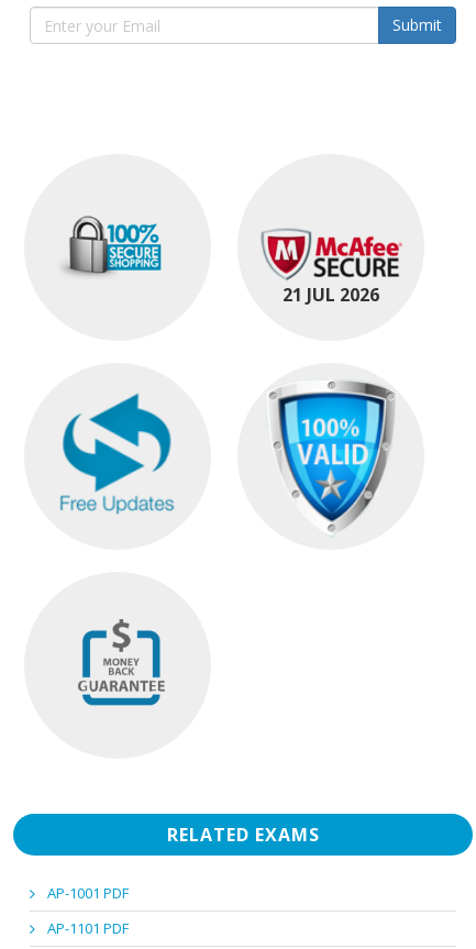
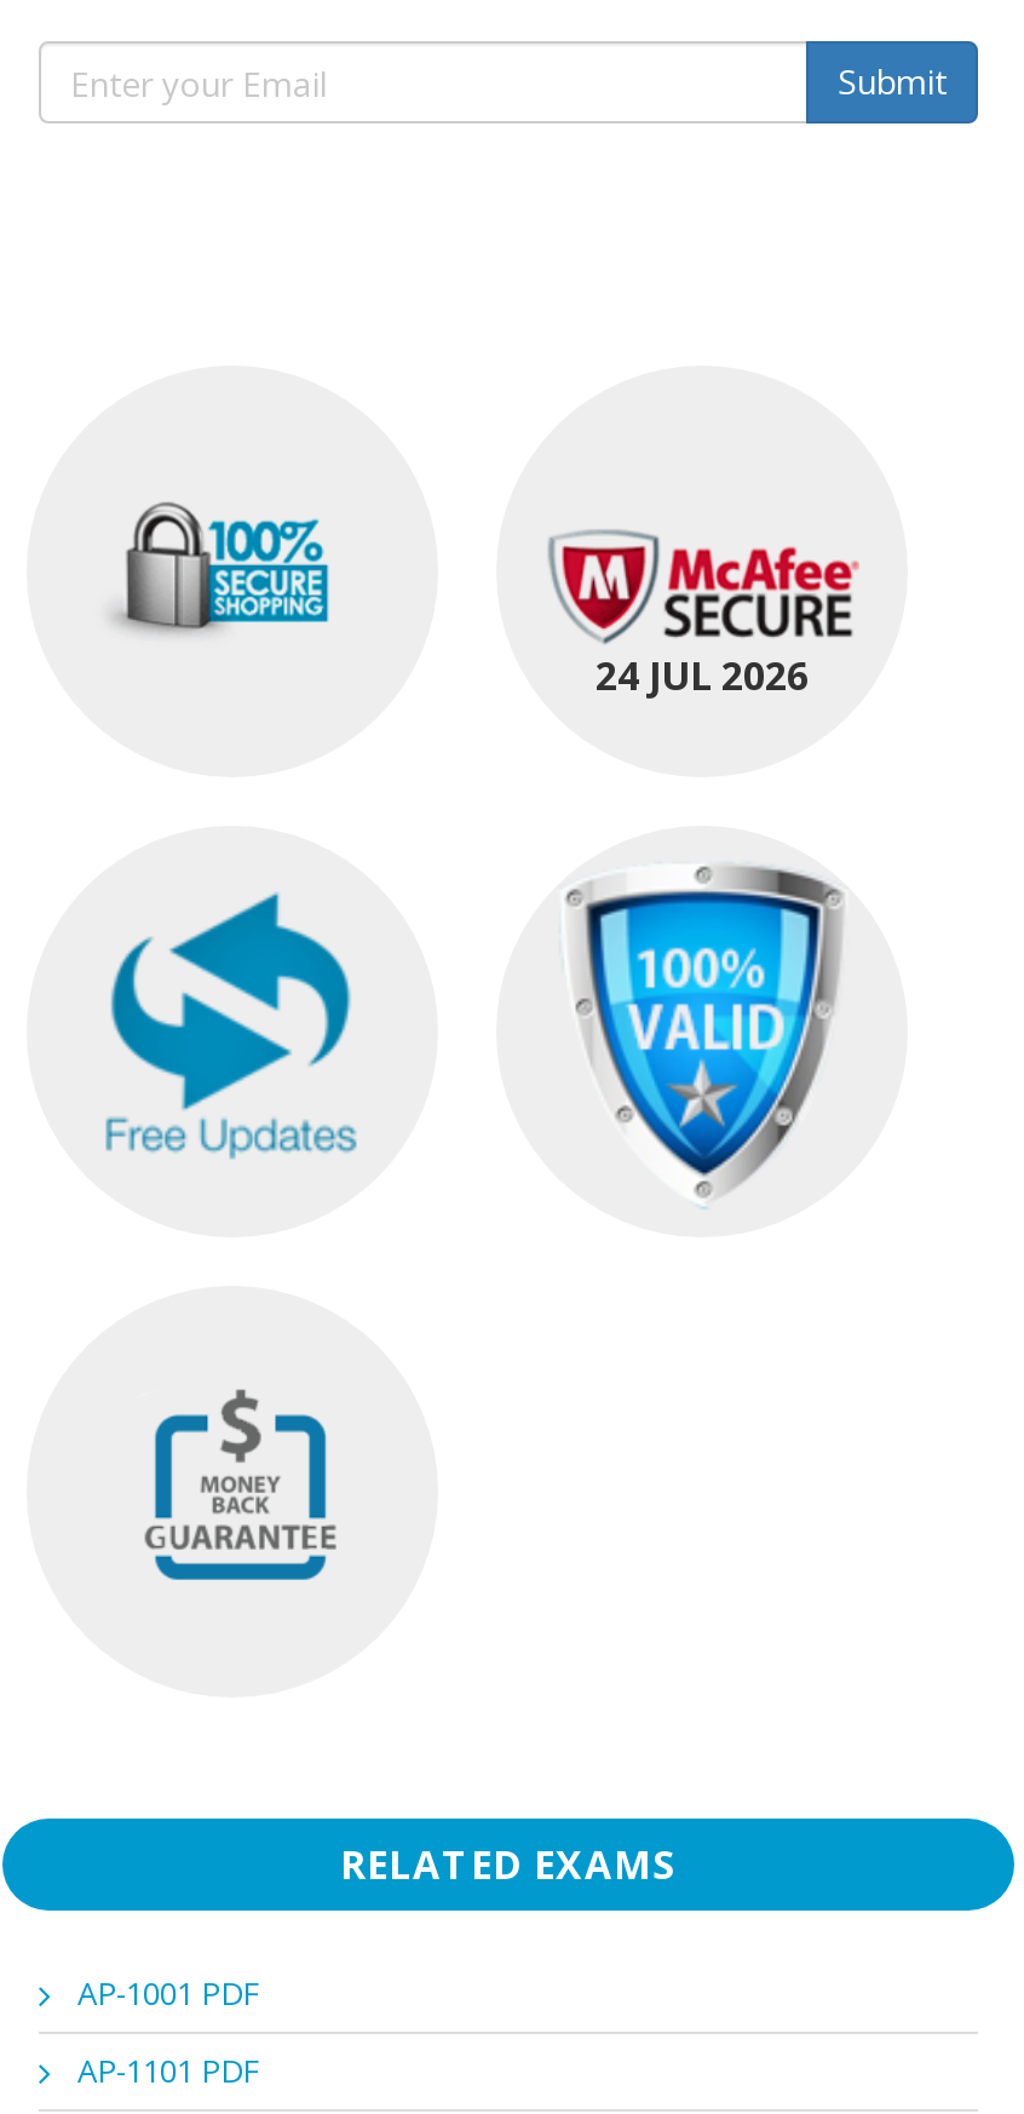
[283,282,379,306] 21 JUL 2026 -> [596,648,809,702] 24 JUL 2026

